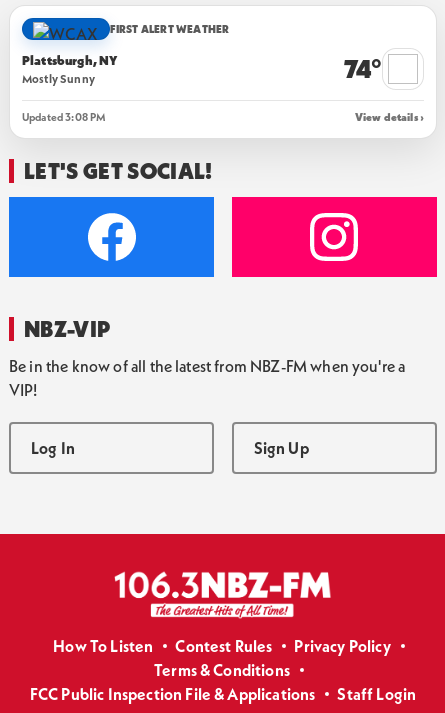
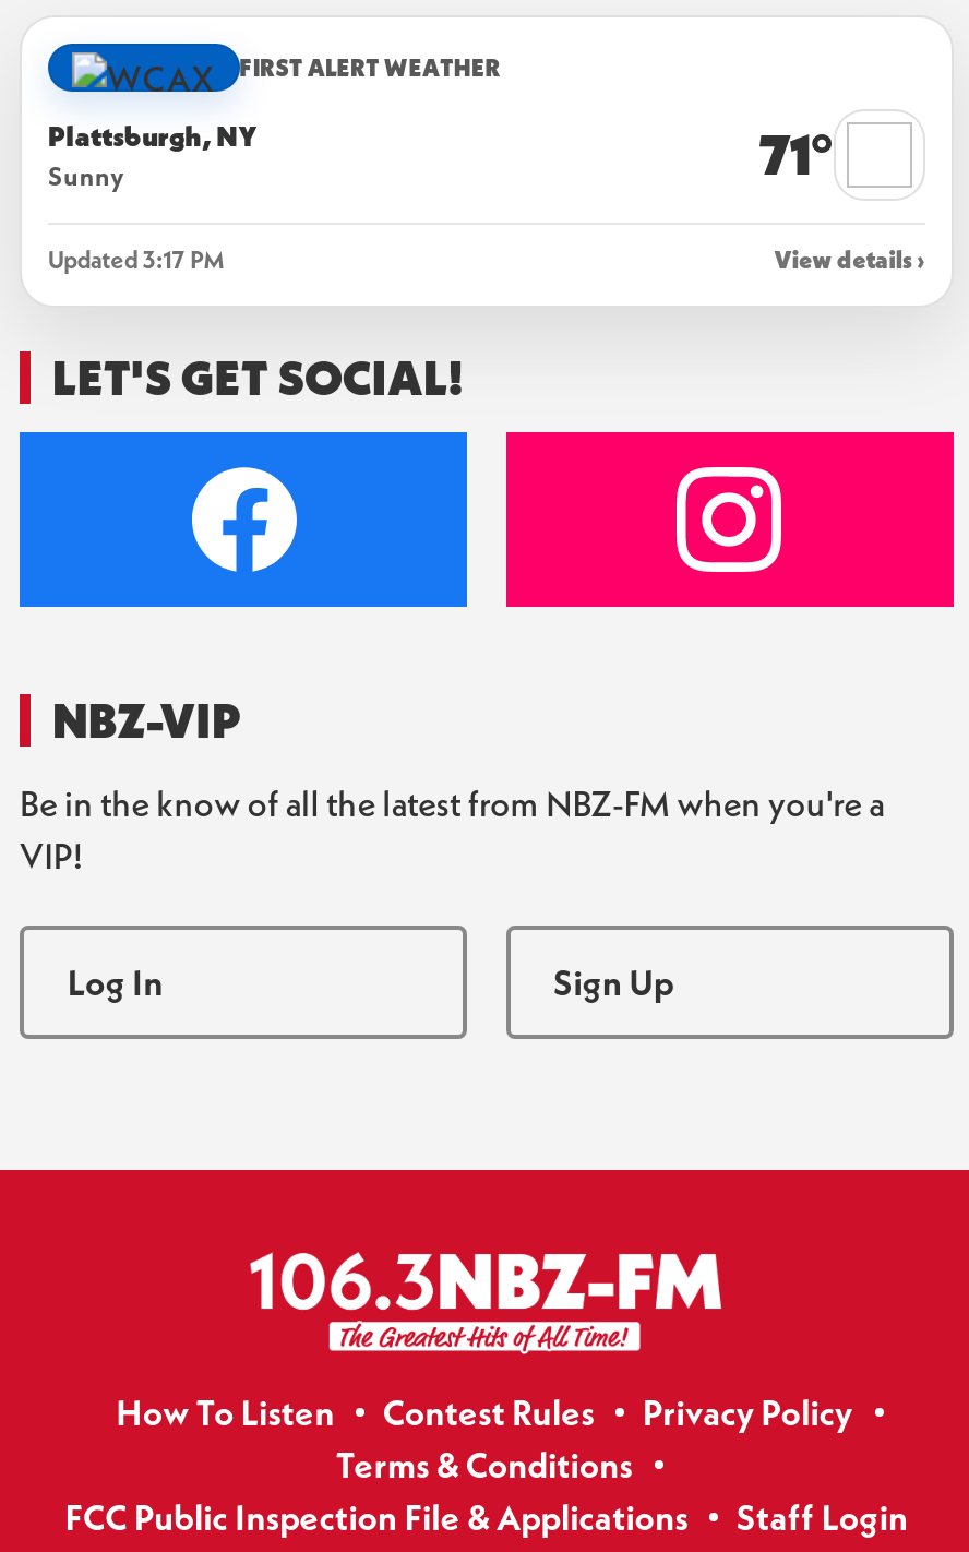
[22,52,382,86] Mostly Sunny | 74° -> [48,119,834,193] Sunny | 71°
[22,110,106,124] Updated 3:08 PM -> [48,245,226,276] Updated 3:17 PM

